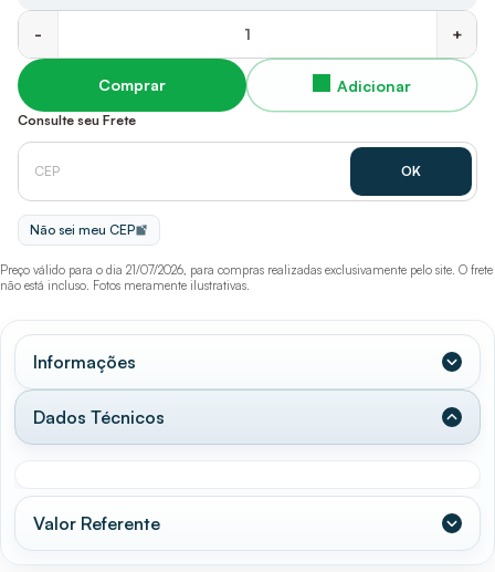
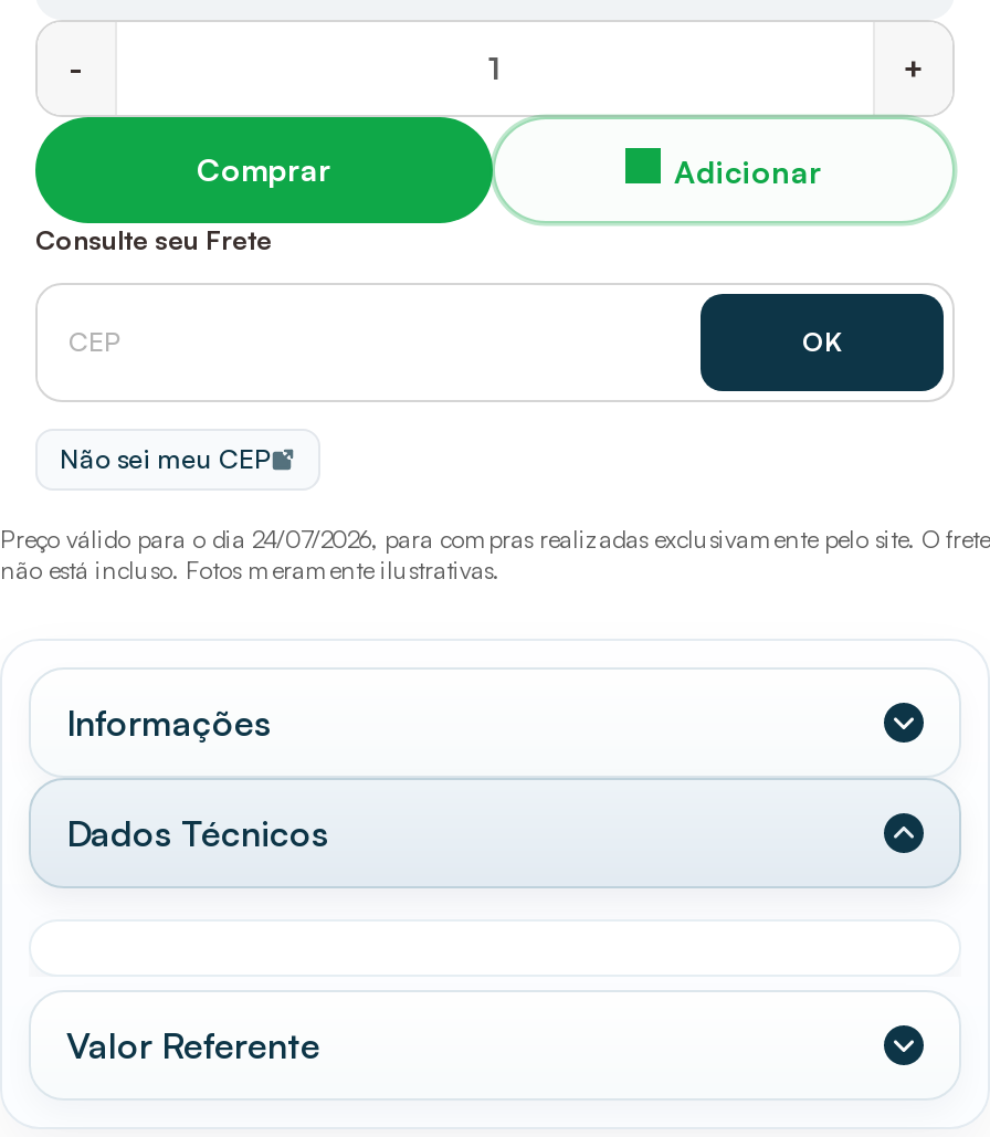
[0,262,493,278] Preço válido para o dia 21/07/2026, para compras realizadas exclusivamente pelo site. O frete -> [0,524,990,555] Preço válido para o dia 24/07/2026, para compras realizadas exclusivamente pelo site. O frete

